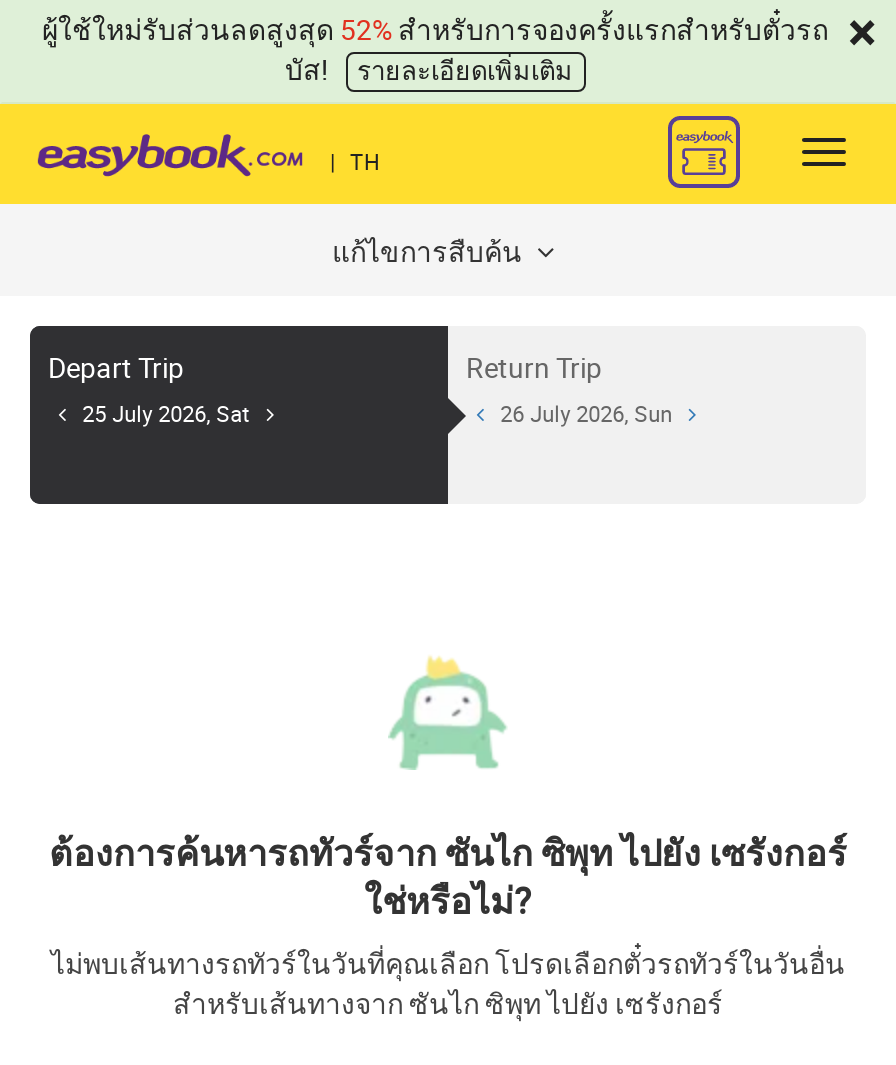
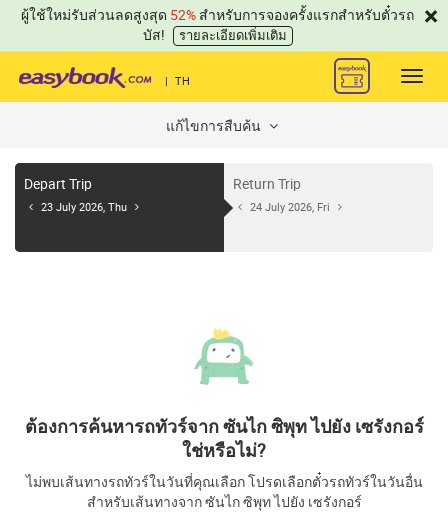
[82,403,250,429] 25 July 2026, Sat -> [41,201,127,214] 23 July 2026, Thu
[500,403,672,429] 26 July 2026, Sun -> [250,201,330,214] 24 July 2026, Fri

